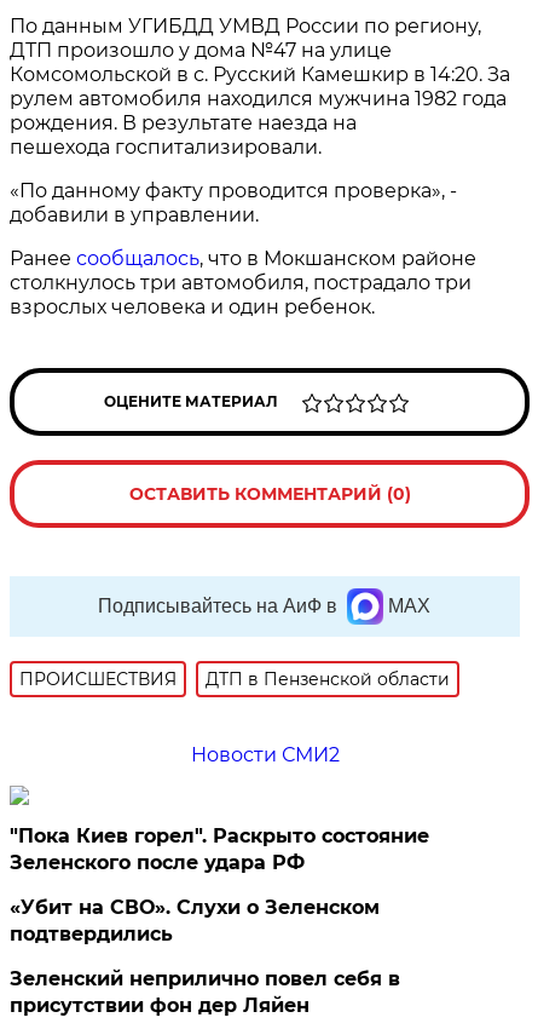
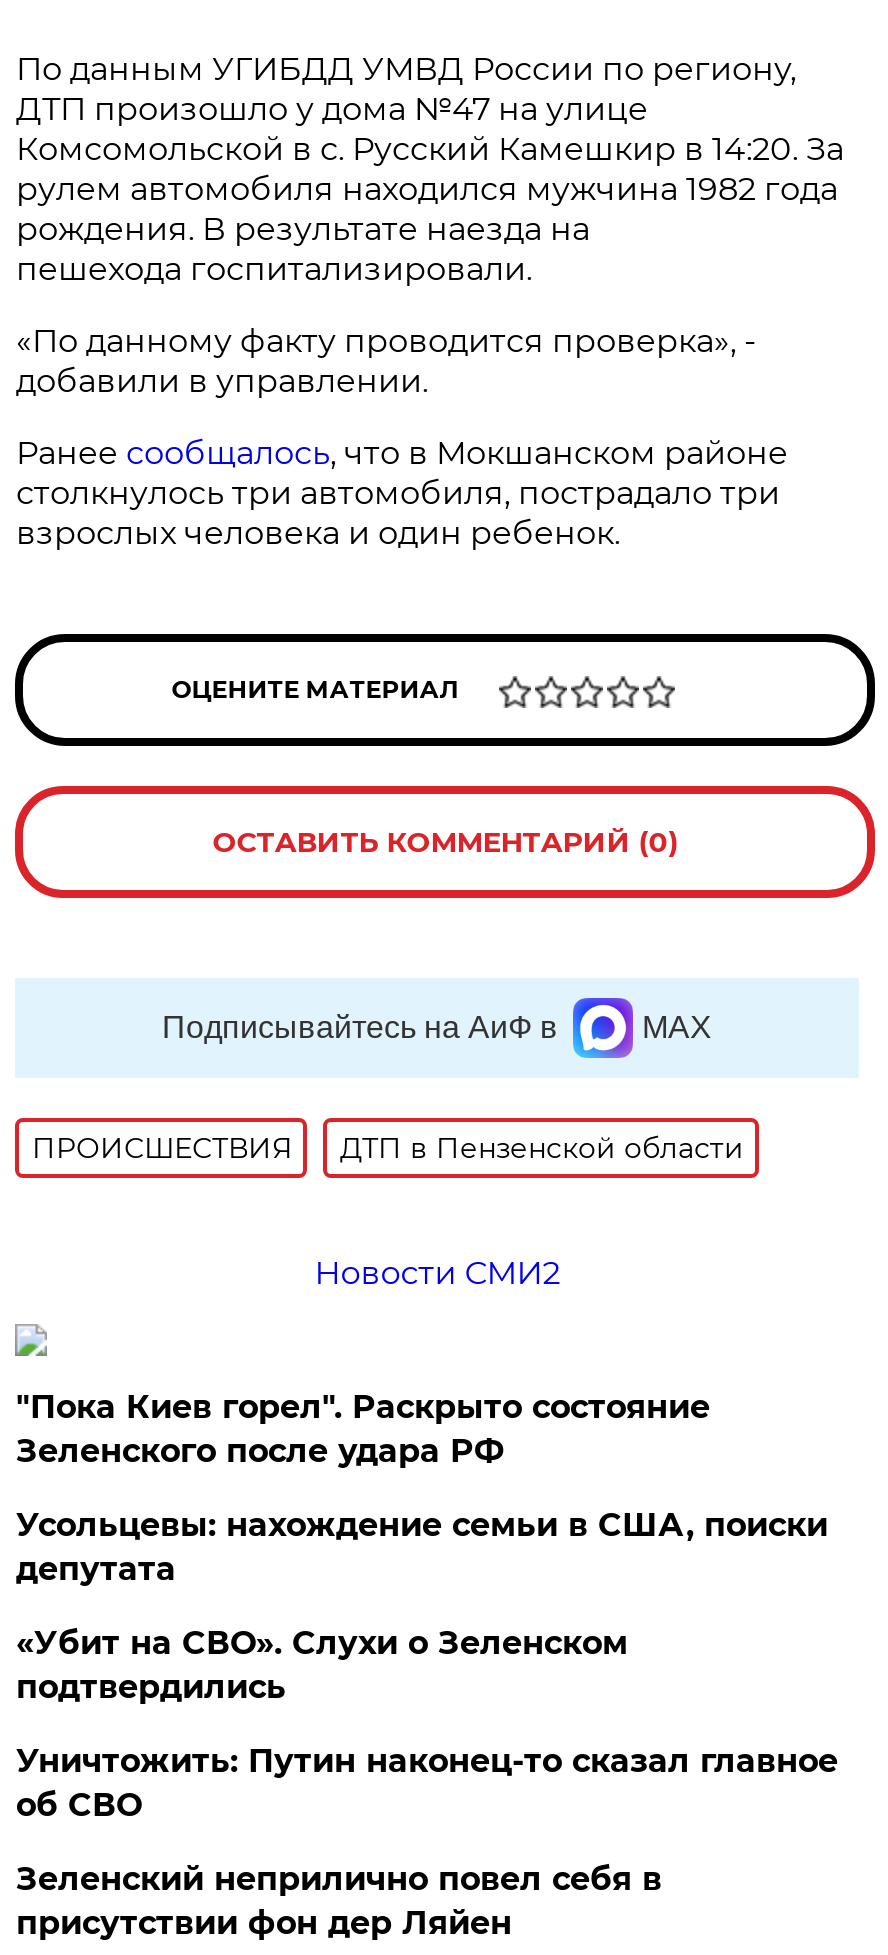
none -> [16,1506,828,1588] Усольцевы: нахождение семьи в США, поиски | депутата
none -> [16,1742,838,1824] Уничтожить: Путин наконец-то сказал главное | об СВО

